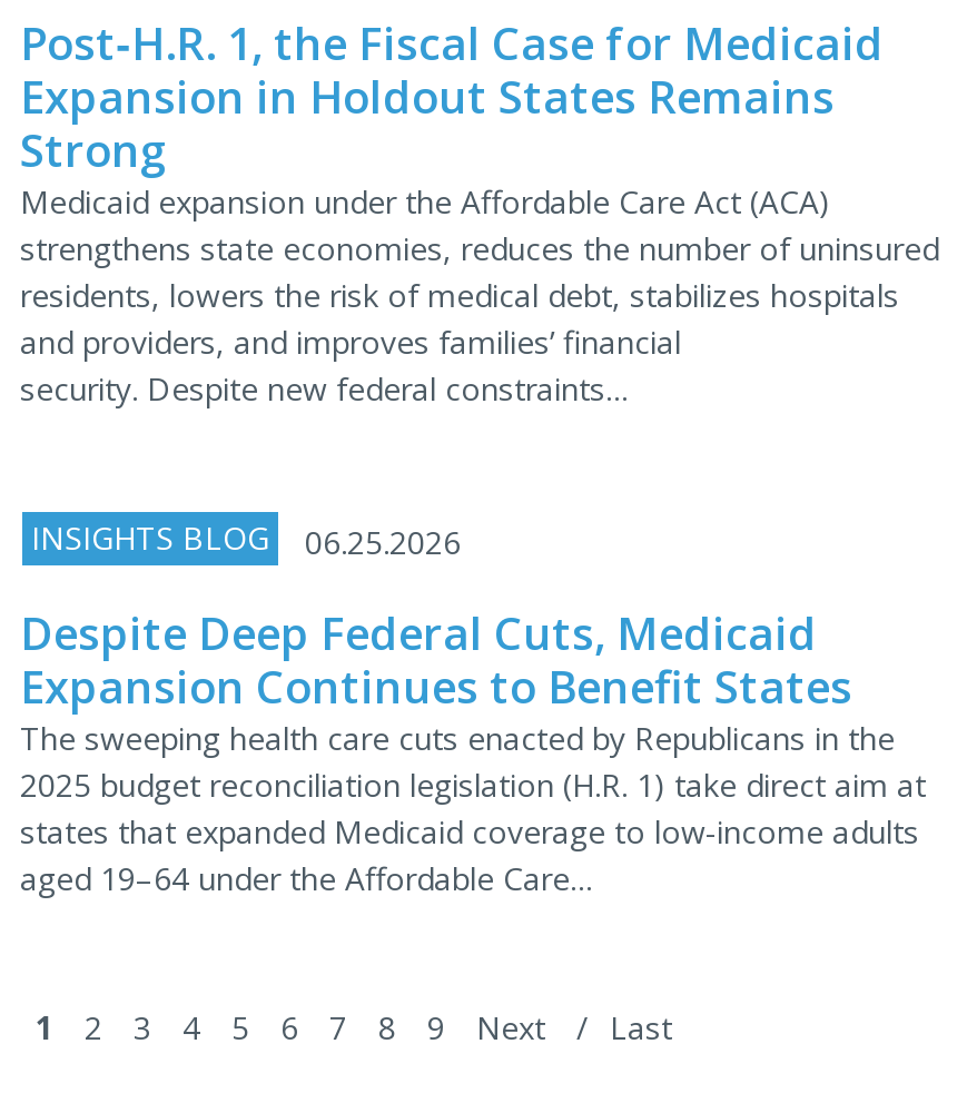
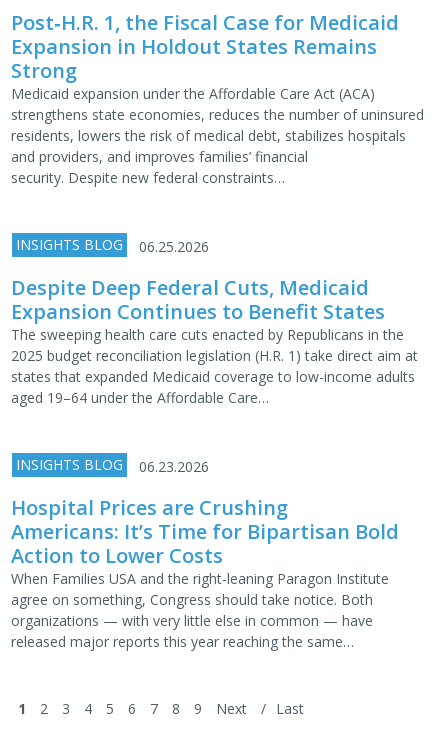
none -> [11,455,399,651] INSIGHTS BLOG | 06.23.2026 | Hospital Prices are Crushing | Americans: It’s Time for Bipartisan Bold | Action to Lower Costs | When Families USA and the right-leaning Paragon Institute | agree on something, Congress should take notice. Both | organizations — with very little else in common — have | released major reports this year reaching the same…

